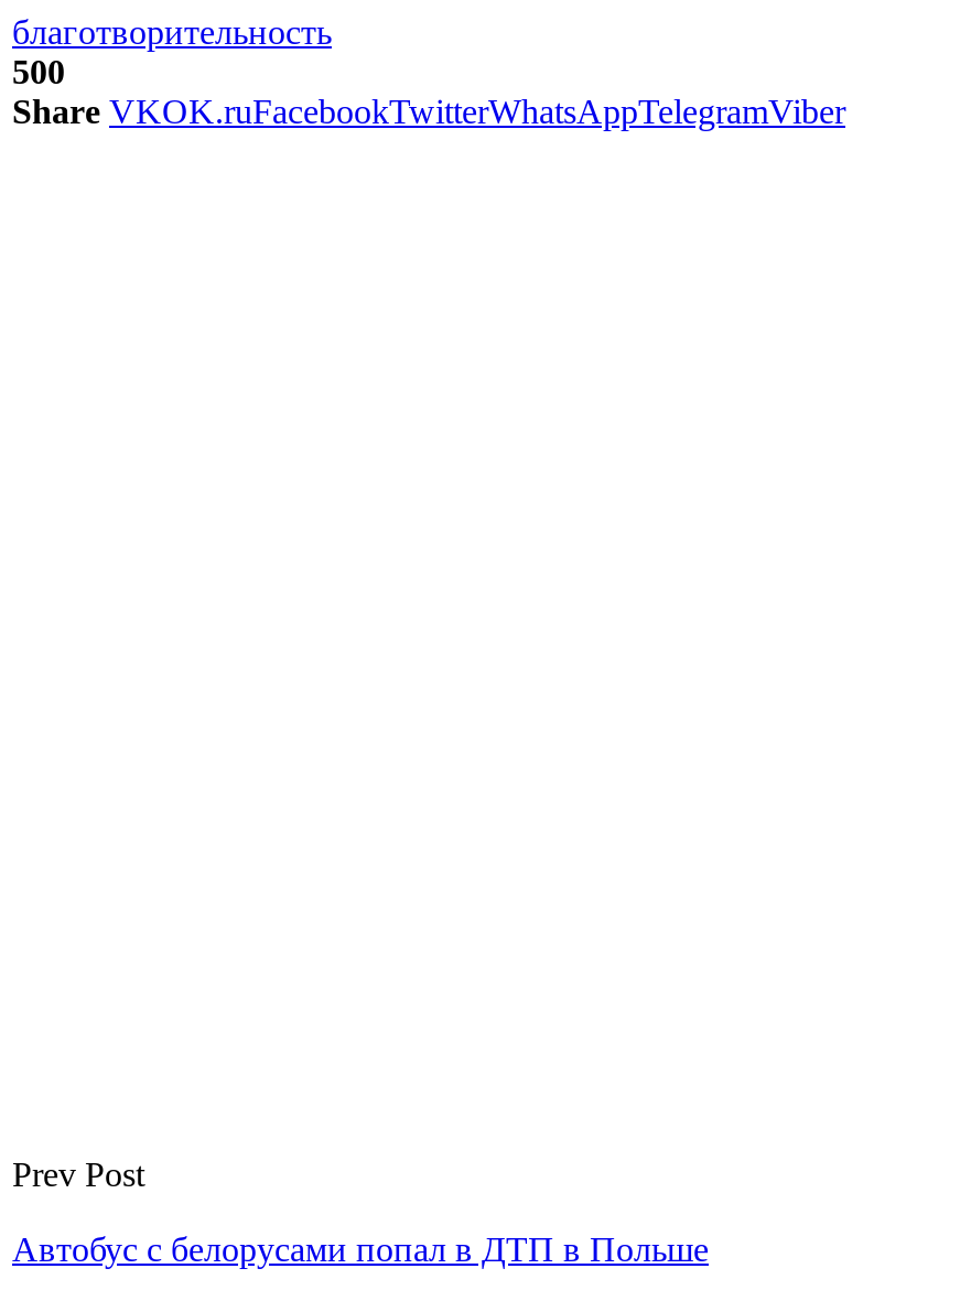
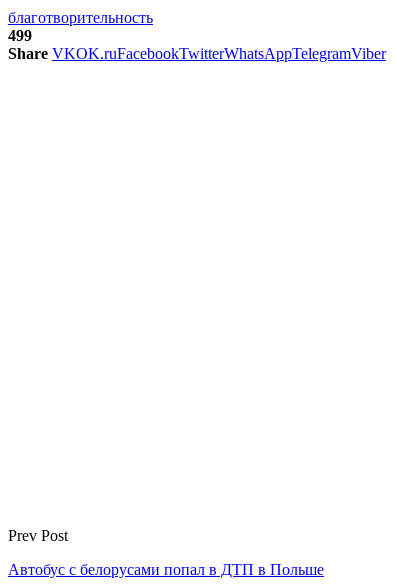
[12,54,65,91] 500 -> [8,27,32,44] 499

